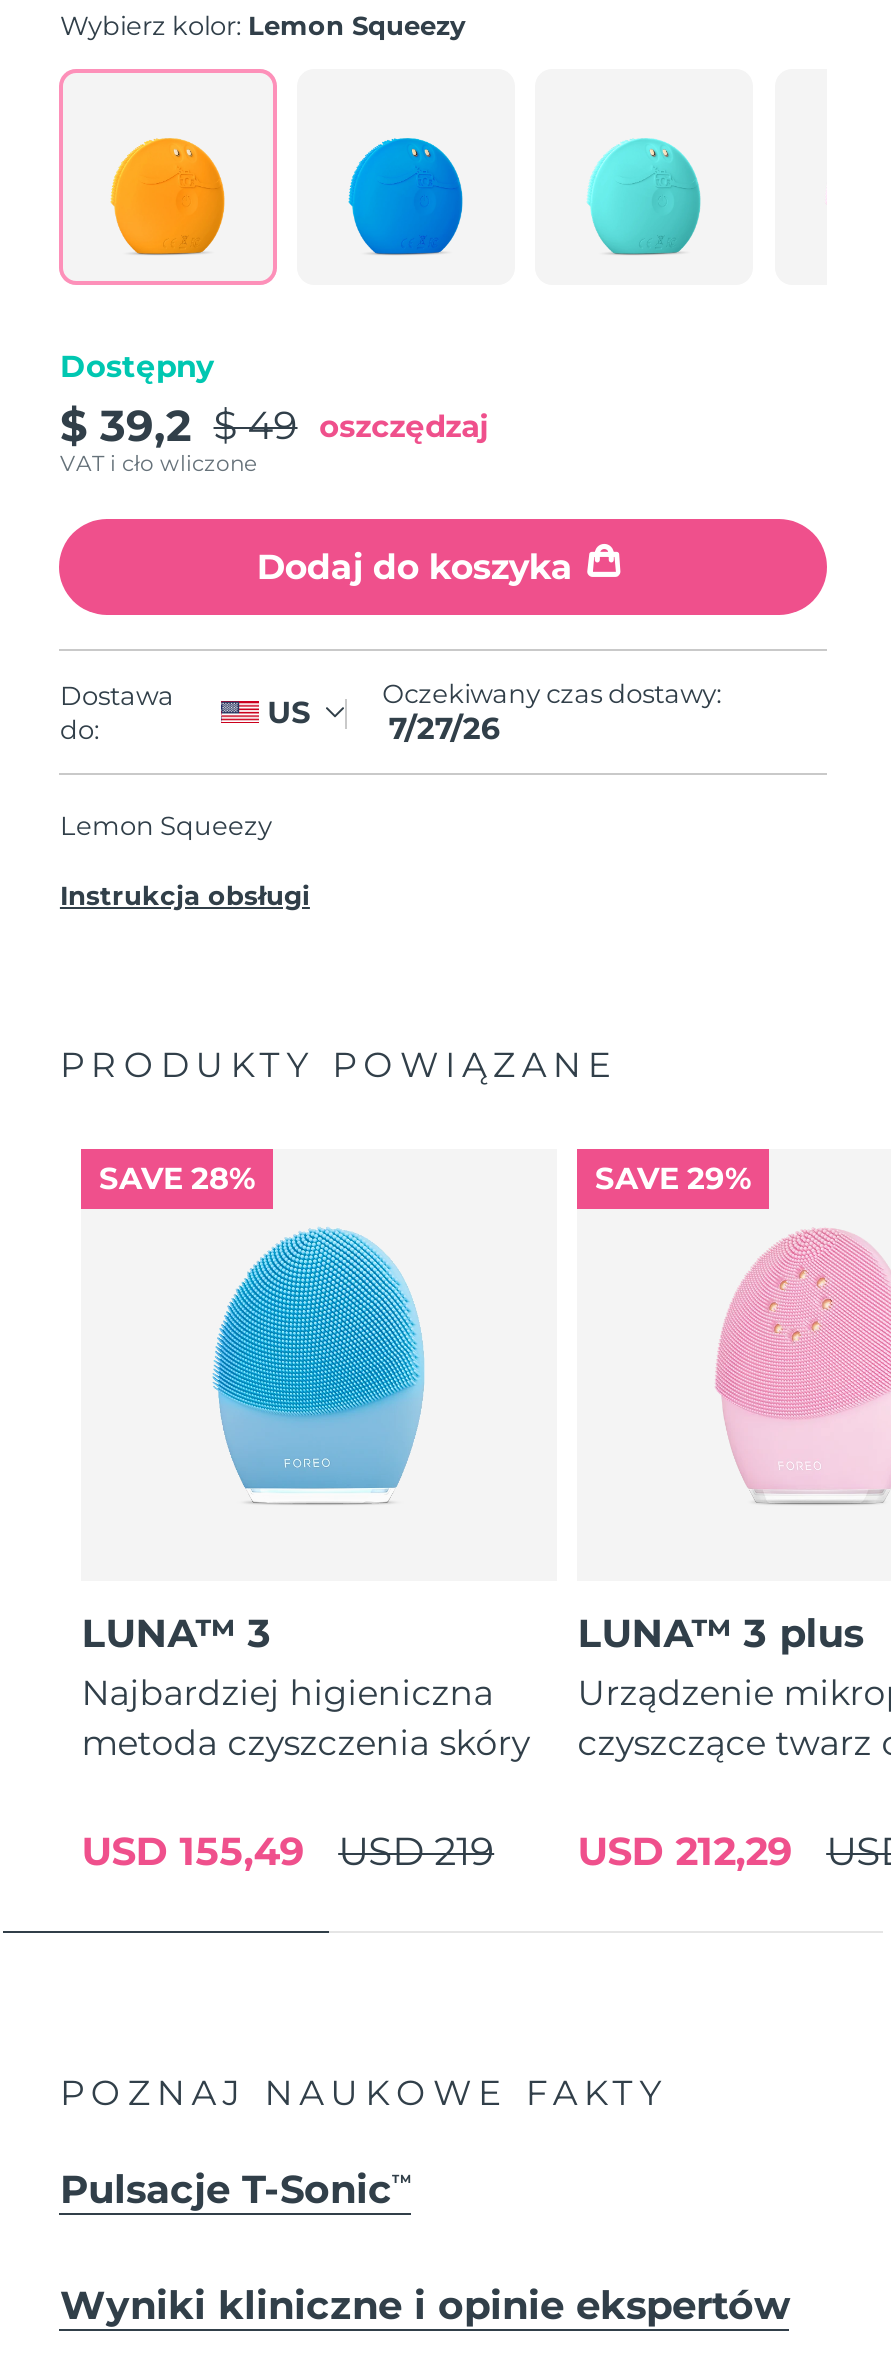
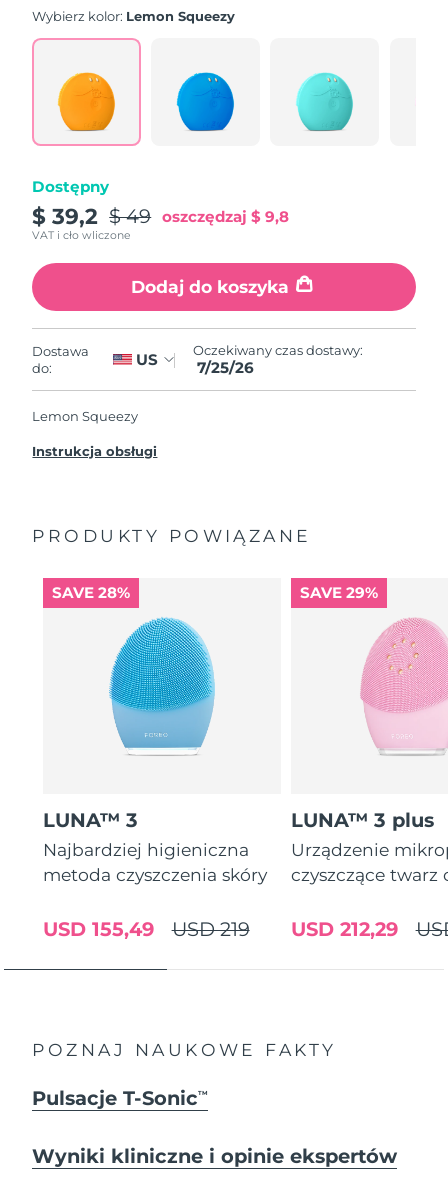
[60,399,489,451] $ 39,2 $ 49 oszczędzaj -> [32,203,289,229] $ 39,2 $ 49 oszczędzaj $ 9,8
[389,709,501,747] 7/27/26 -> [196,358,253,377] 7/25/26

